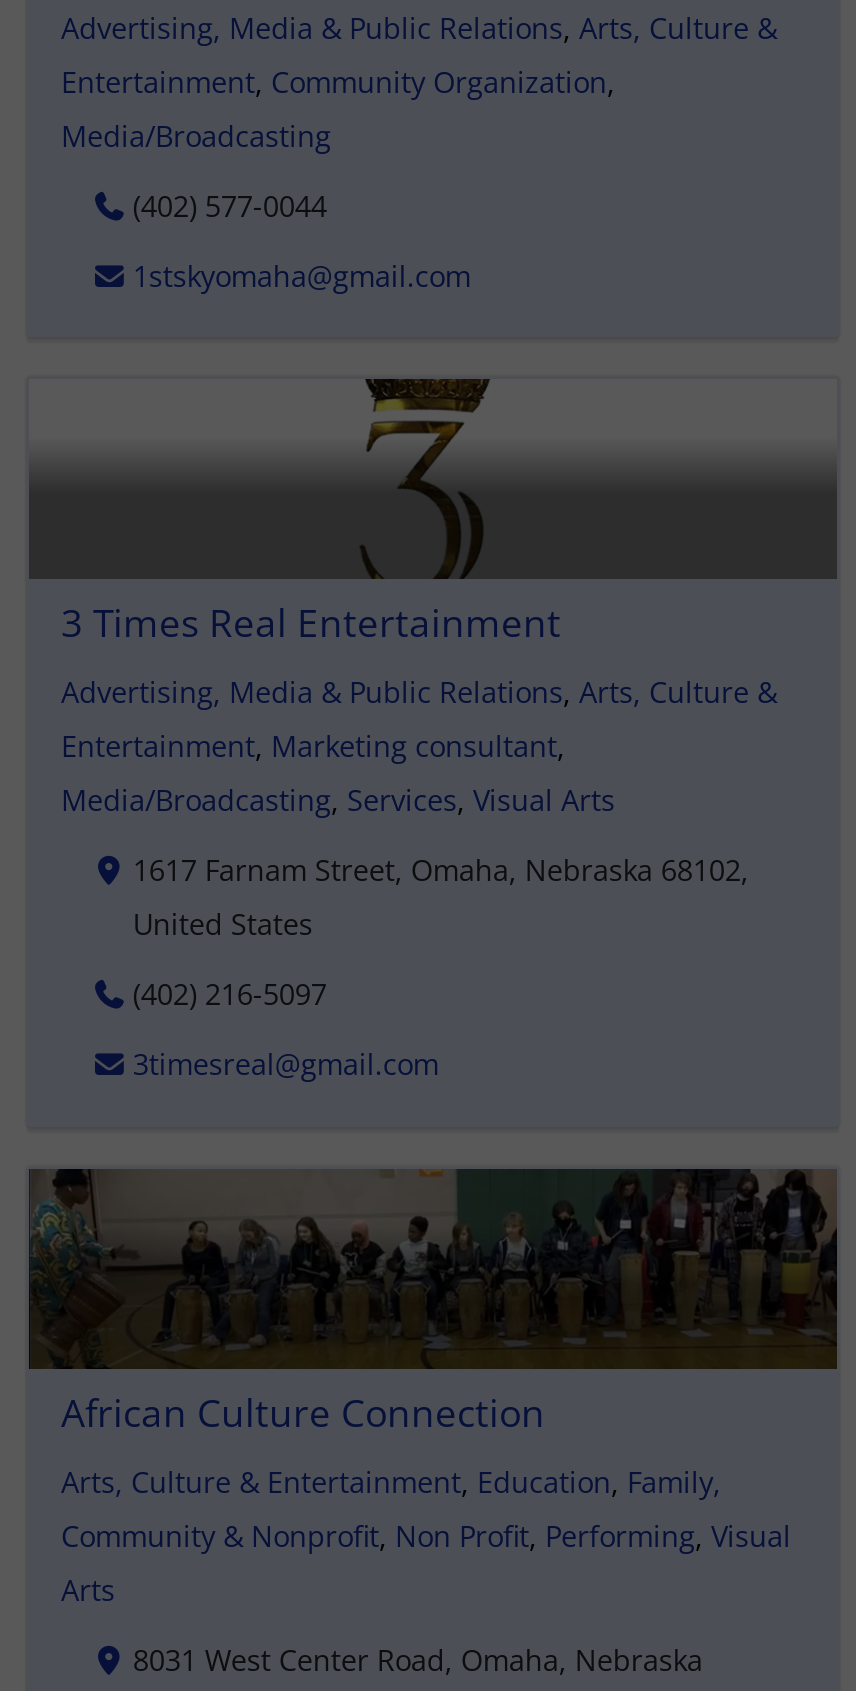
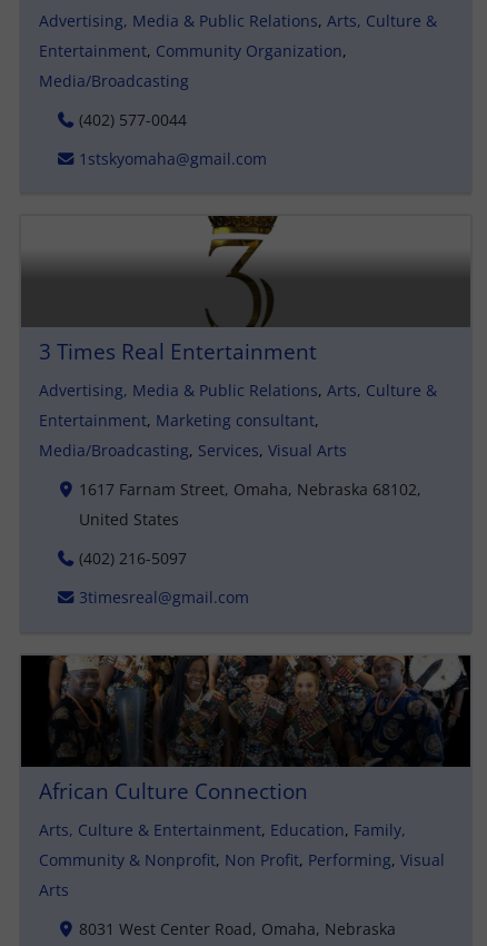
[27,1167,839,1371] [image] -> [21,654,471,768] [image]

